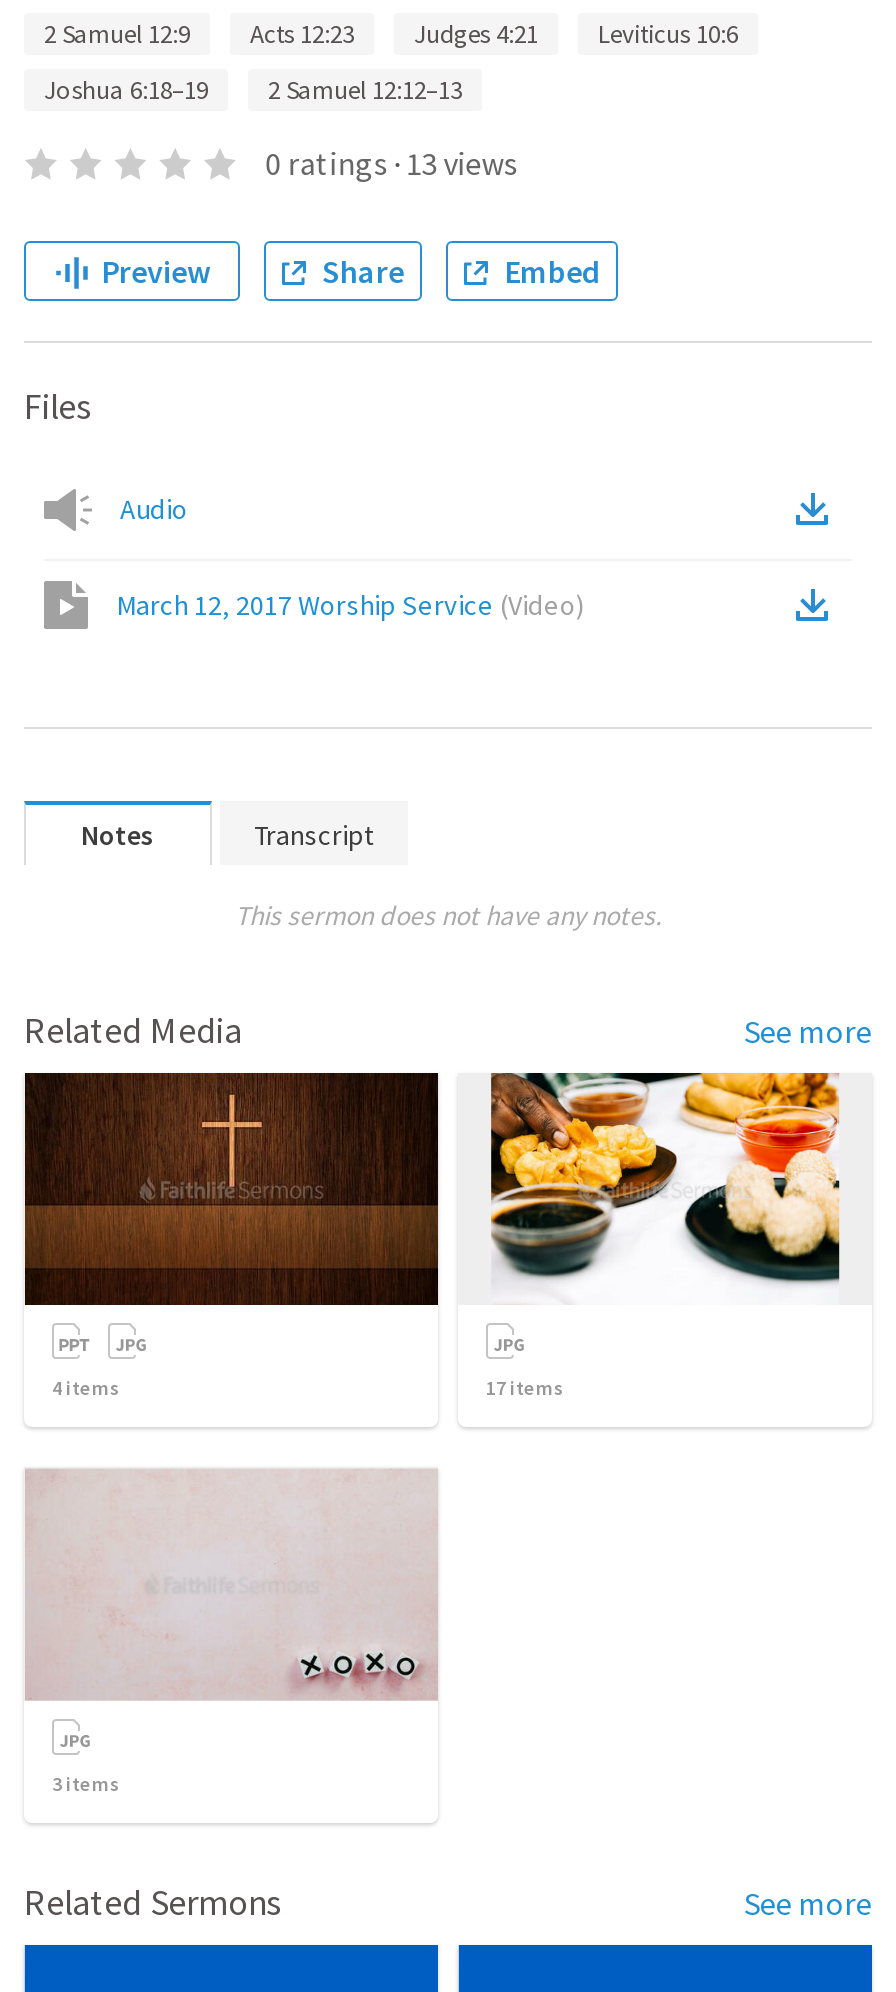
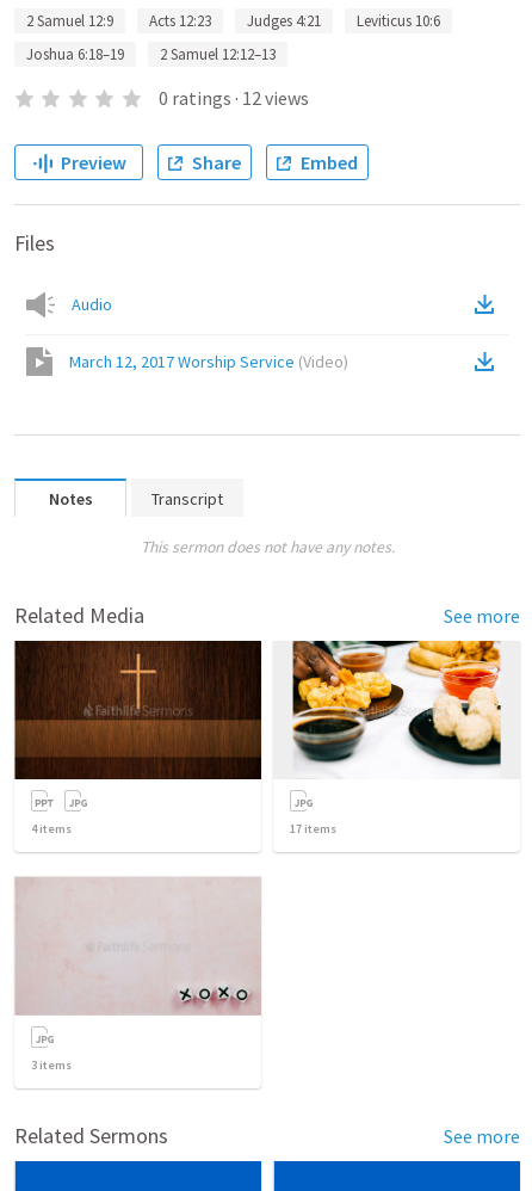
[265,143,517,183] 0 ratings · 13 views -> [158,86,309,110] 0 ratings · 12 views

